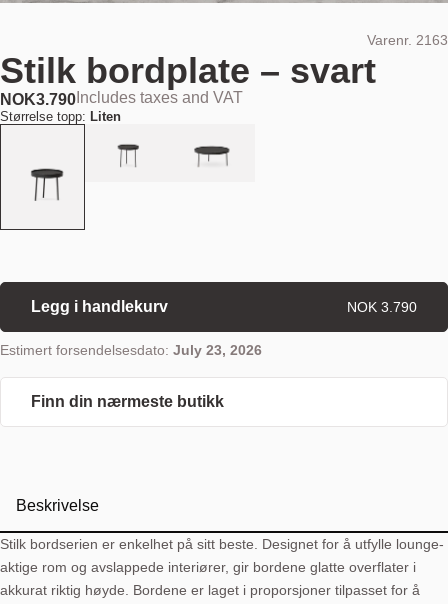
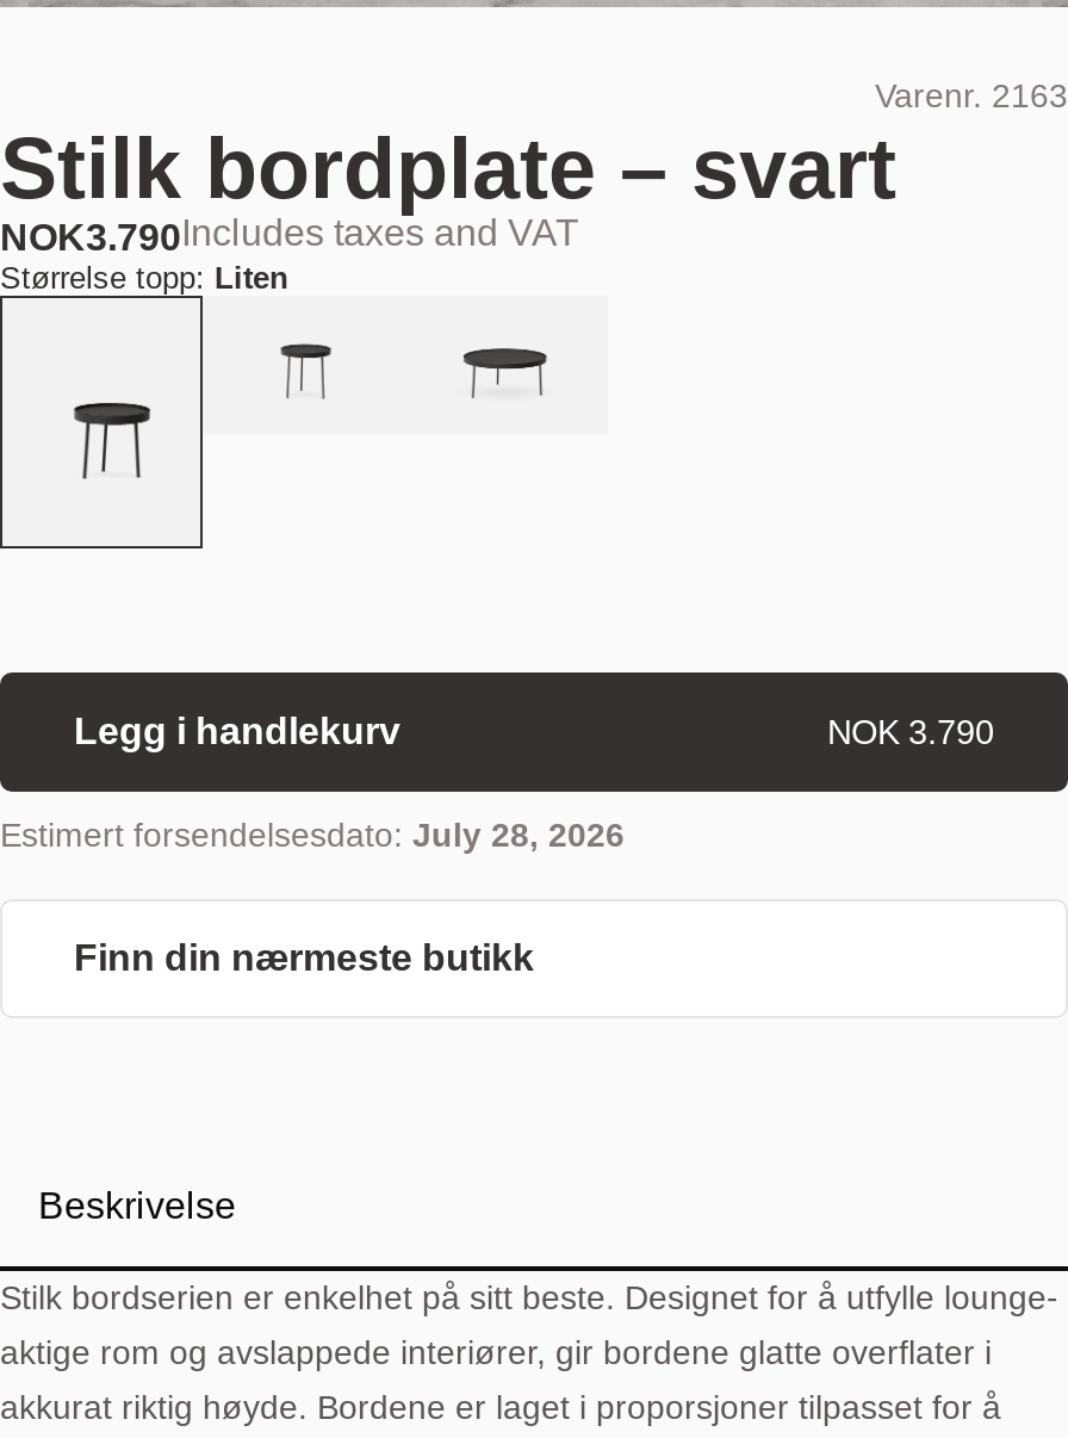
[0,342,262,358] Estimert forsendelsesdato: July 23, 2026 -> [0,816,625,854] Estimert forsendelsesdato: July 28, 2026

